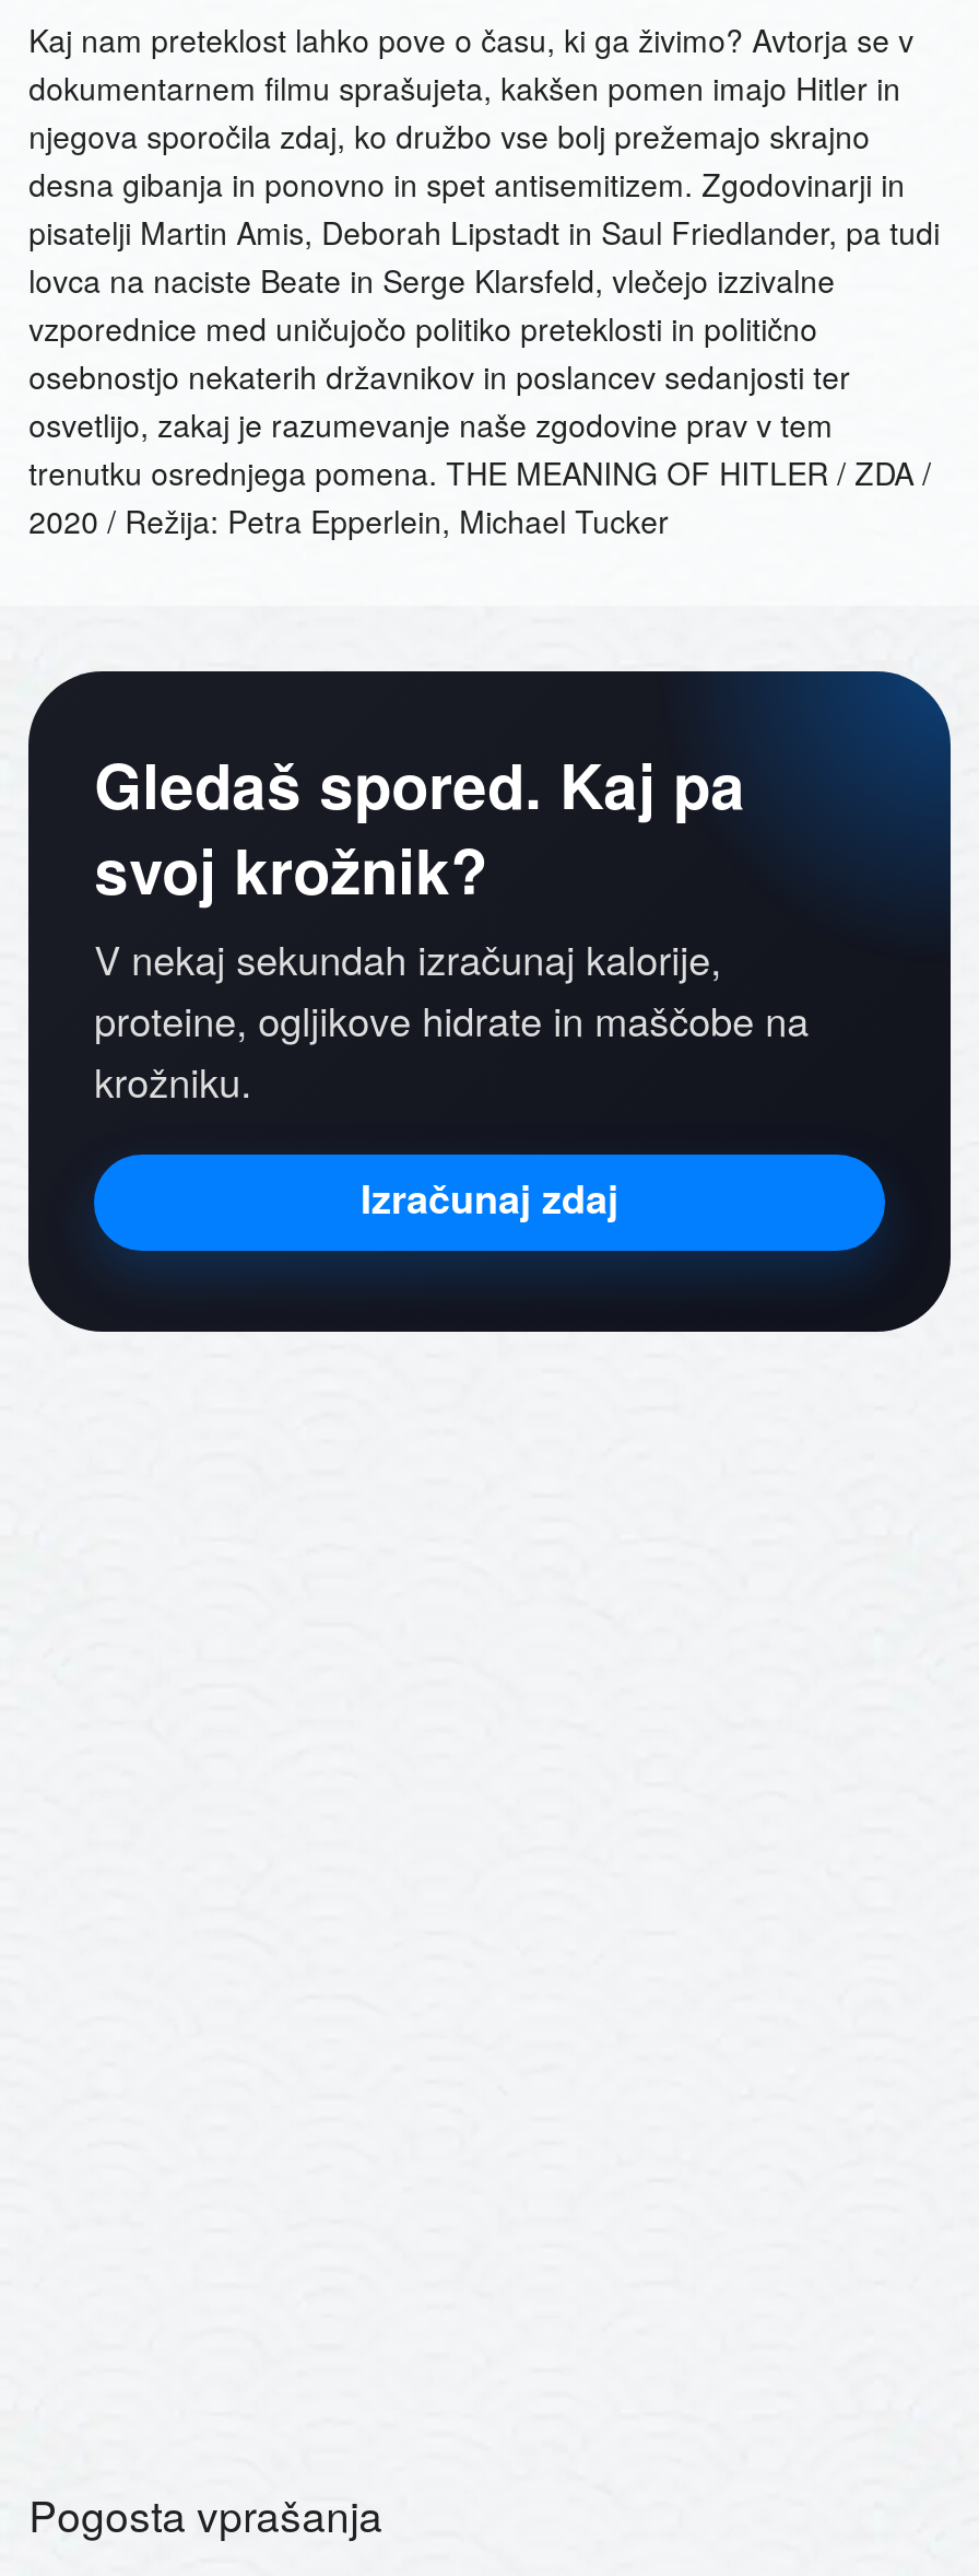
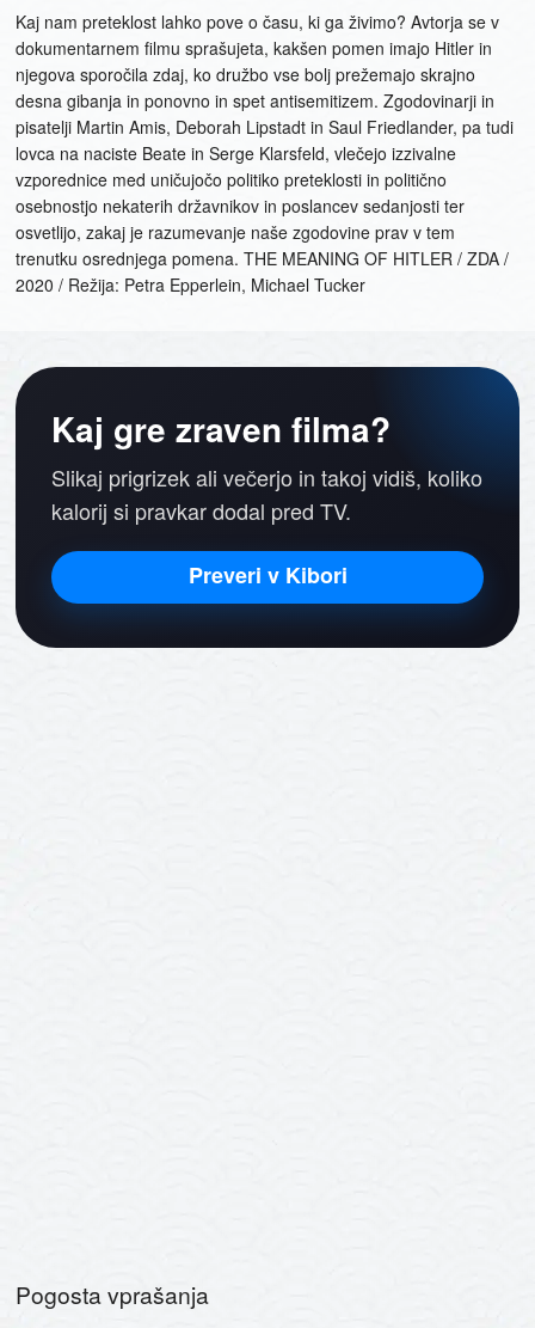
[94,740,809,1109] Gledaš spored. Kaj pa | svoj krožnik? | V nekaj sekundah izračunaj kalorije, | proteine, ogljikove hidrate in maščobe na | krožniku. -> [51,404,483,526] Kaj gre zraven filma? | Slikaj prigrizek ali večerjo in takoj vidiš, koliko | kalorij si pravkar dodal pred TV.
[361,1171,618,1227] Izračunaj zdaj -> [188,560,347,591] Preveri v Kibori

